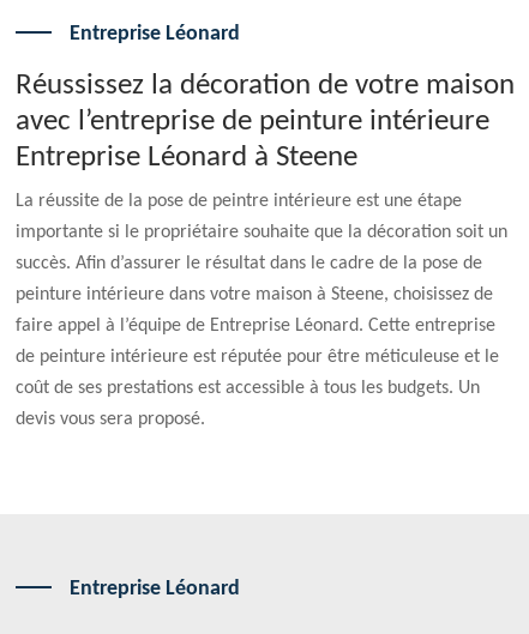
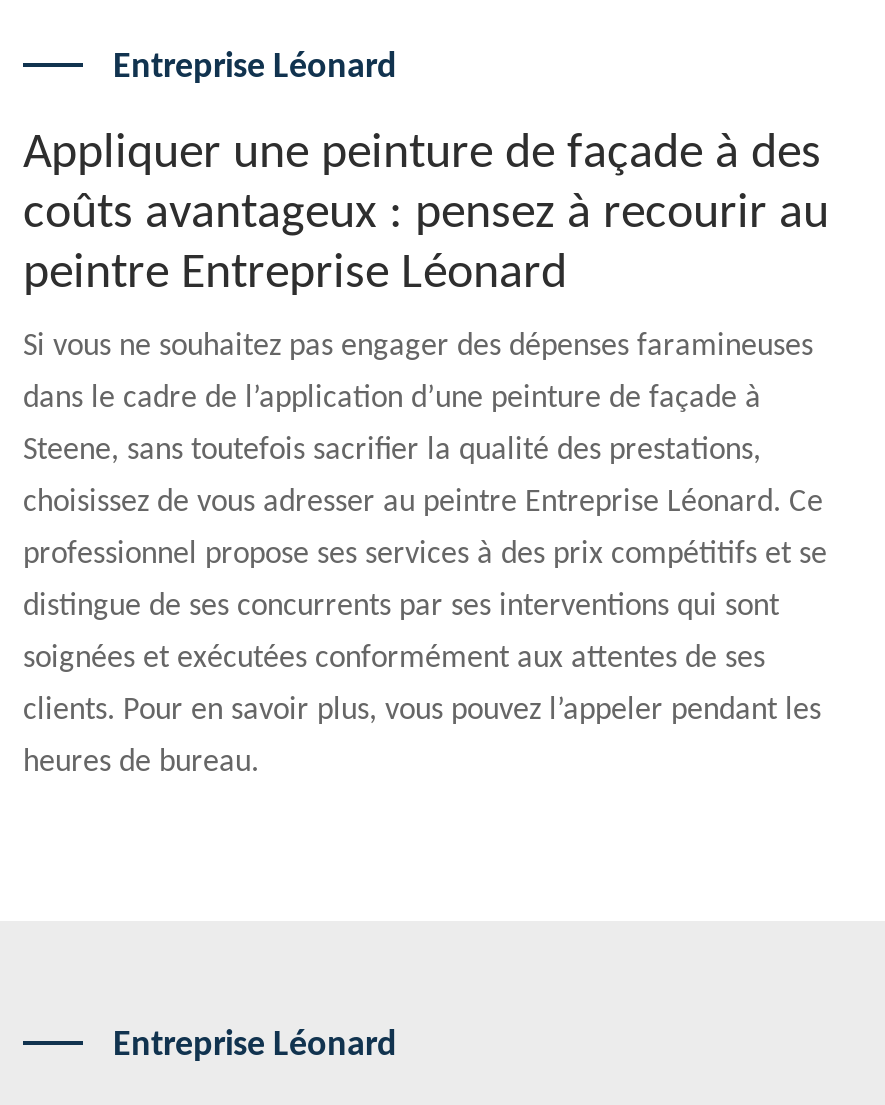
[16,70,515,429] Réussissez la décoration de votre maison | avec l’entreprise de peinture intérieure | Entreprise Léonard à Steene | La réussite de la pose de peintre intérieure est une étape | importante si le propriétaire souhaite que la décoration soit un | succès. Afin d’assurer le résultat dans le cadre de la pose de | peinture intérieure dans votre maison à Steene, choisissez de | faire appel à l’équipe de Entreprise Léonard. Cette entreprise | de peinture intérieure est réputée pour être méticuleuse et le | coût de ses prestations est accessible à tous les budgets. Un | devis vous sera proposé. -> [23,128,829,778] Appliquer une peinture de façade à des | coûts avantageux : pensez à recourir au | peintre Entreprise Léonard | Si vous ne souhaitez pas engager des dépenses faramineuses | dans le cadre de l’application d’une peinture de façade à | Steene, sans toutefois sacrifier la qualité des prestations, | choisissez de vous adresser au peintre Entreprise Léonard. Ce | professionnel propose ses services à des prix compétitifs et se | distingue de ses concurrents par ses interventions qui sont | soignées et exécutées conformément aux attentes de ses | clients. Pour en savoir plus, vous pouvez l’appeler pendant les | heures de bureau.

